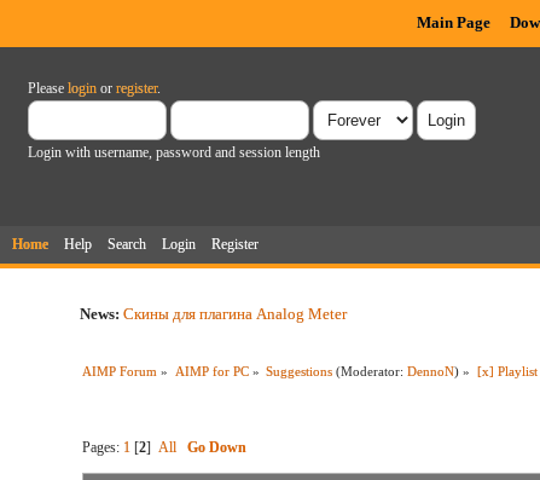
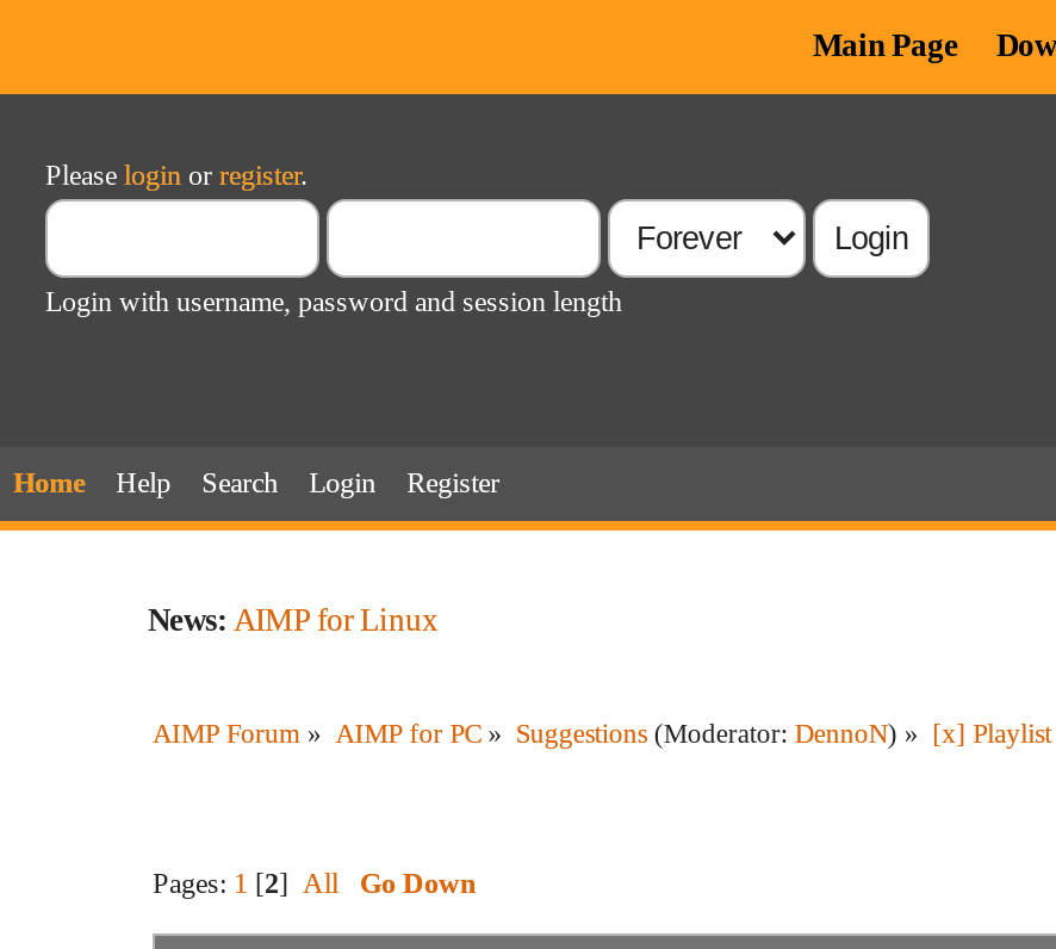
[80,305,347,323] News: Скины для плагина Analog Meter -> [148,602,439,638] News: AIMP for Linux

